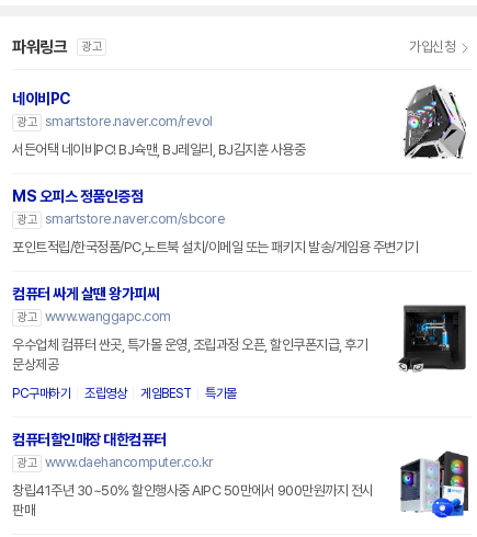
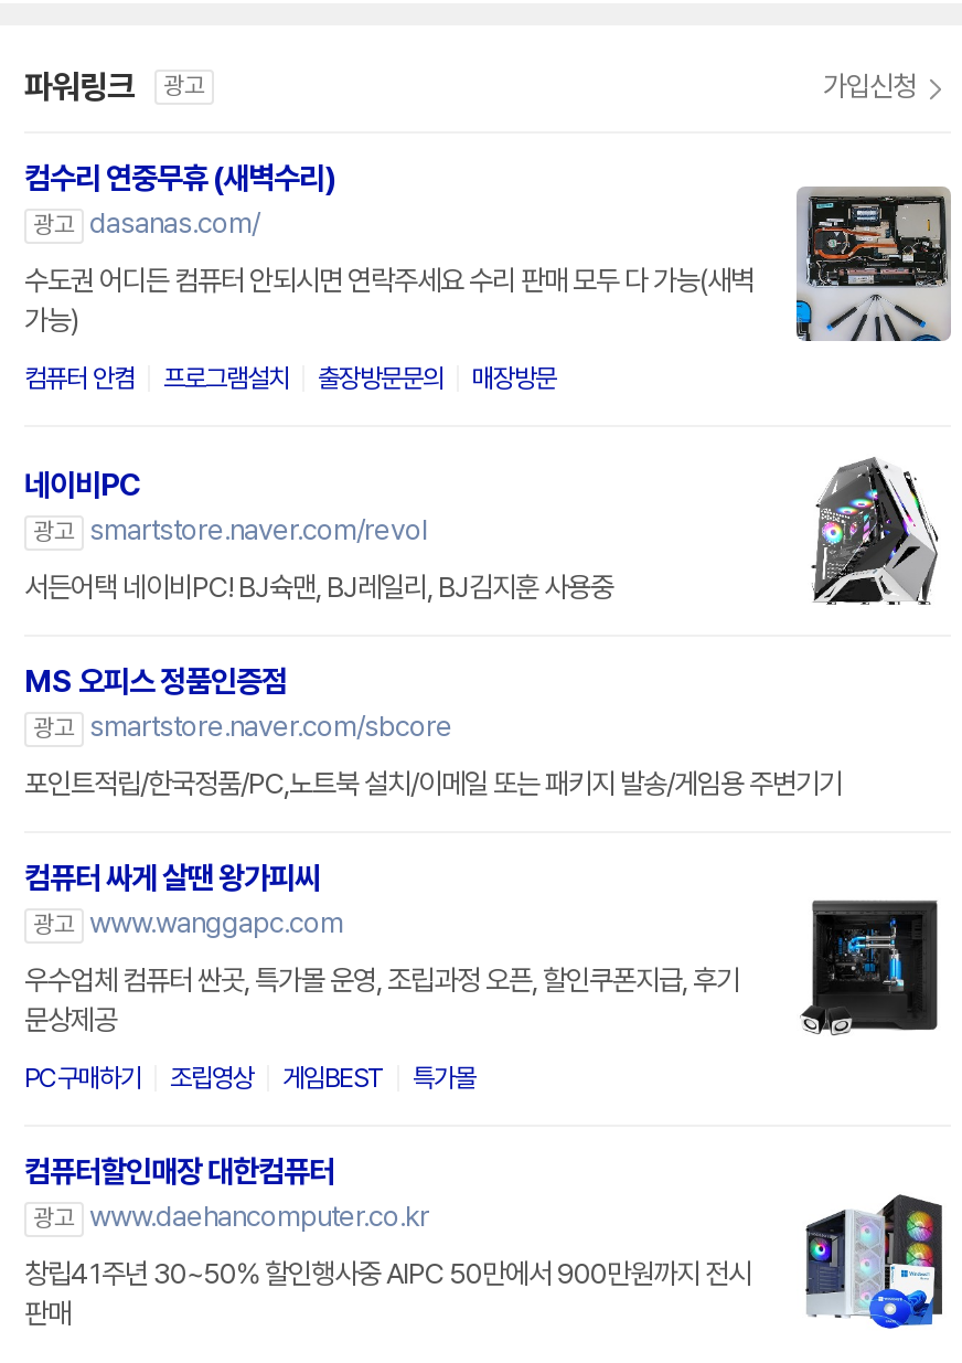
none -> [24,160,951,394] [image] | 컴수리 연중무휴 (새벽수리) | 광고 dasanas.com/ | 수도권 어디든 컴퓨터 안되시면 연락주세요 수리 판매 모두 다 가능(새벽 | 가능) | 컴퓨터 안켬 | 프로그램설치 | 출장방문문의 | 매장방문

